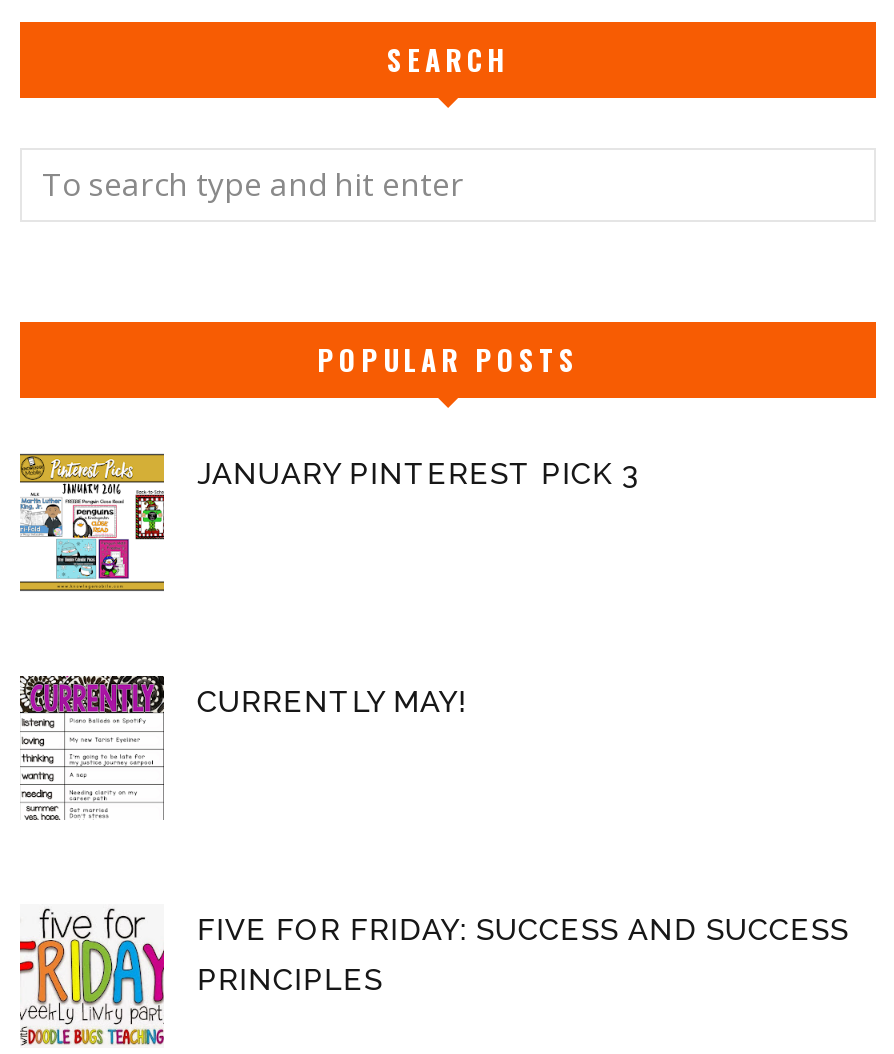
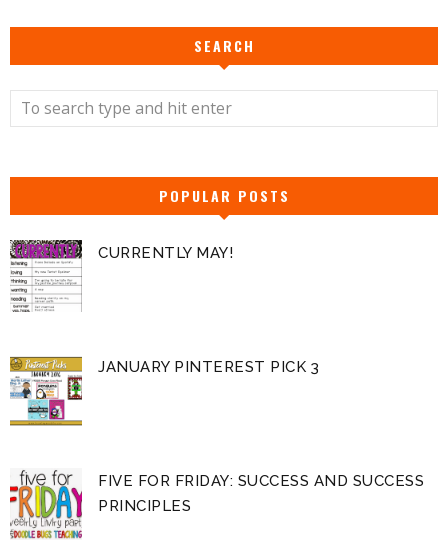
moved [20,452,639,594] -> [10,356,319,426]: [image] | JANUARY PINTEREST PICK 3
moved [16,672,467,824] -> [8,238,233,314]: [image] | CURRENTLY MAY!

